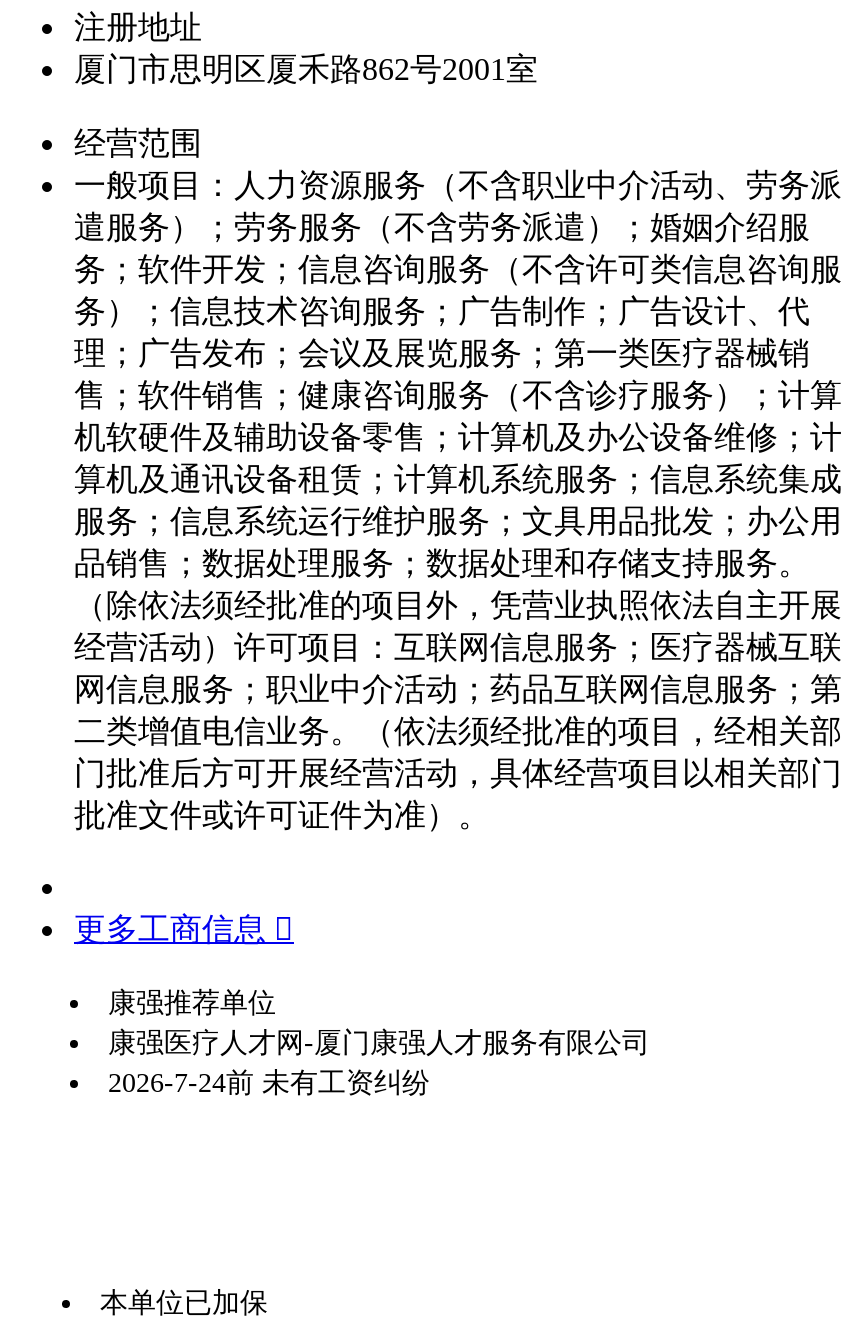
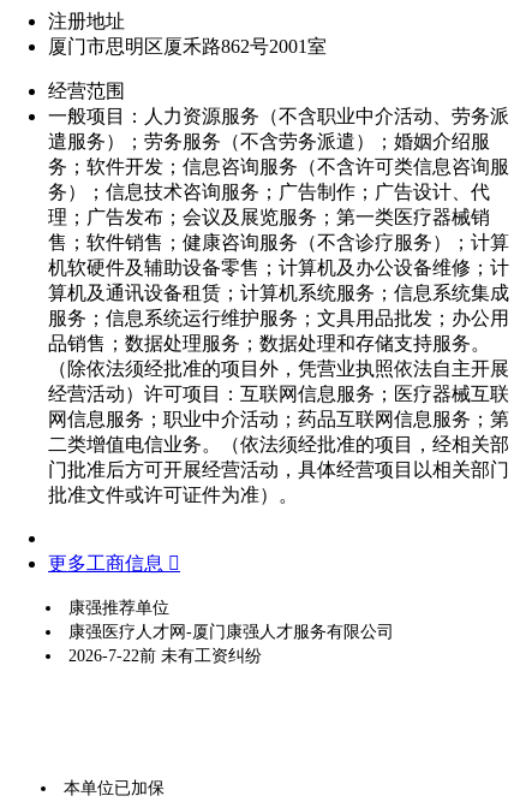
[108,1067,430,1097] 2026-7-24前 未有工资纠纷 -> [68,647,262,665] 2026-7-22前 未有工资纠纷

